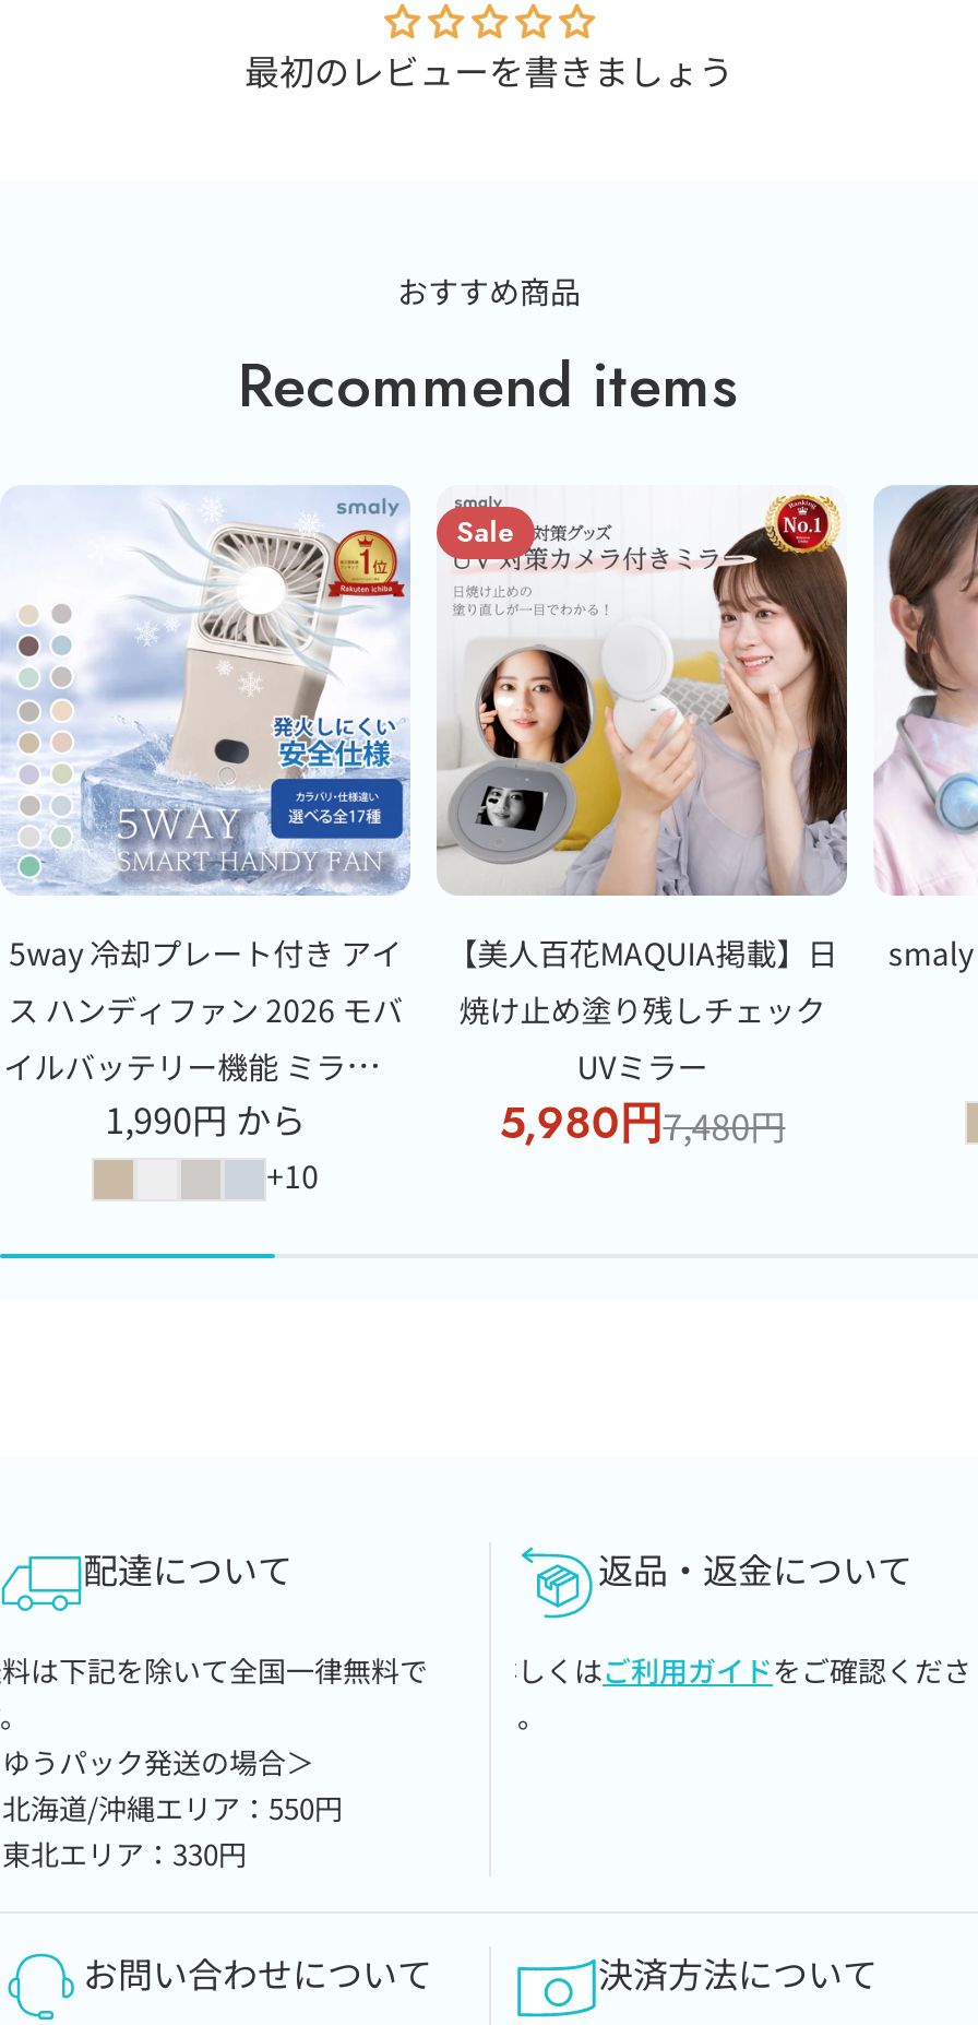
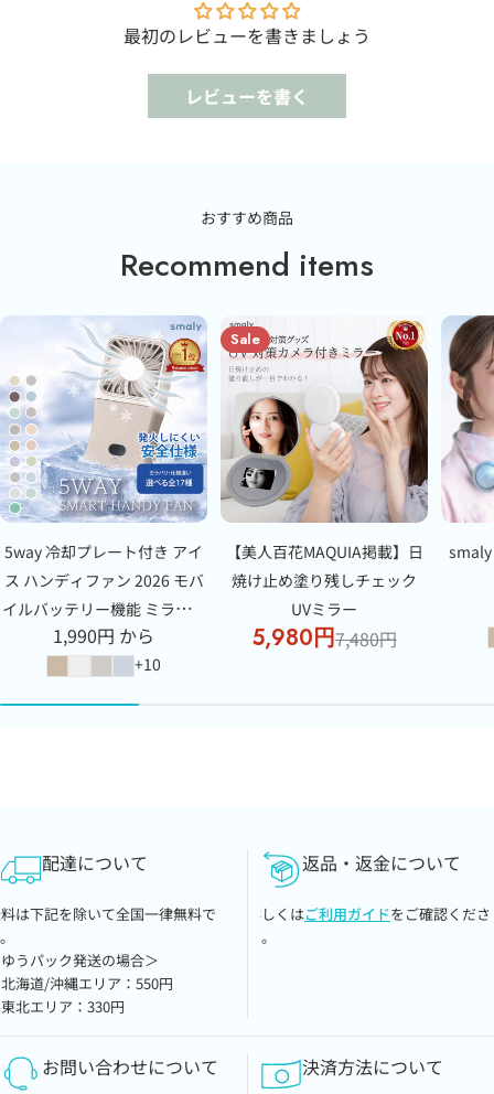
none -> [185,83,309,110] レビューを書く

